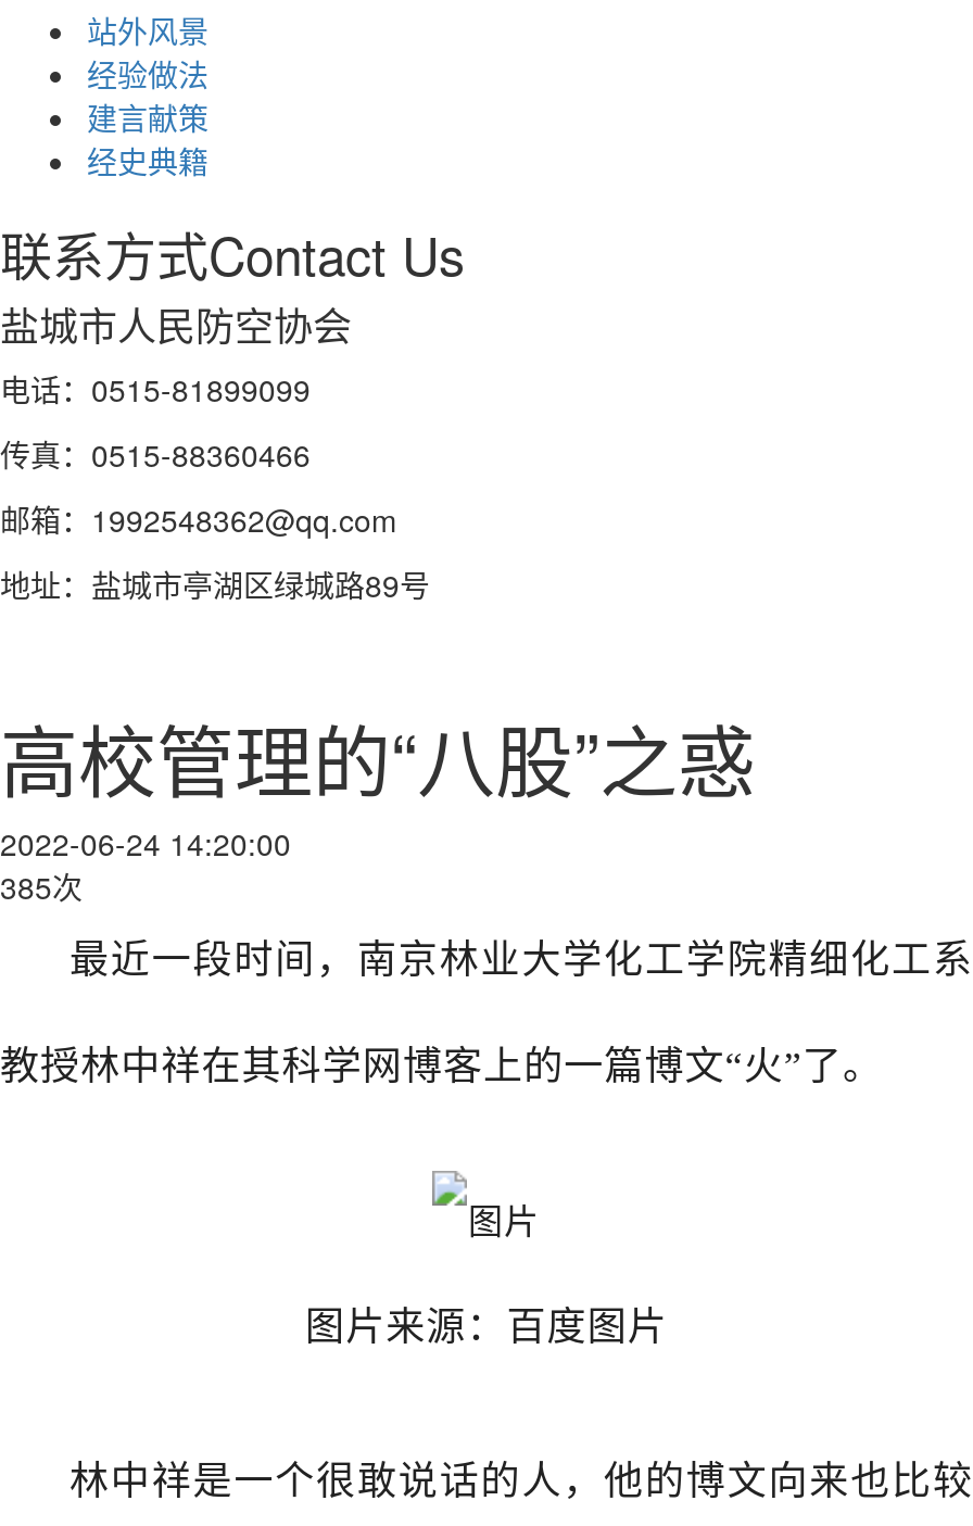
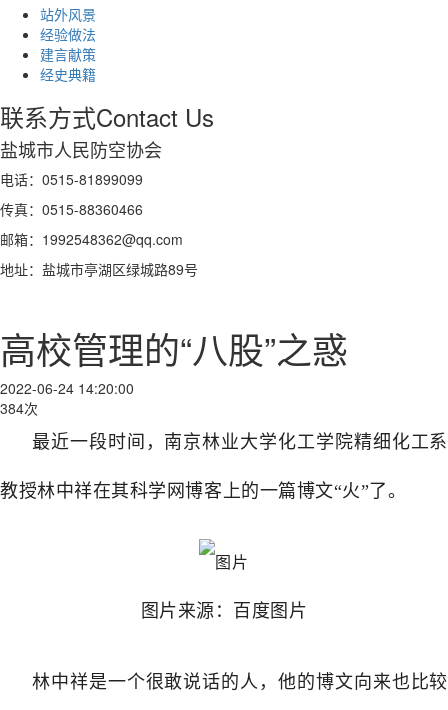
[0,864,83,907] 385次 -> [0,398,38,418] 384次

